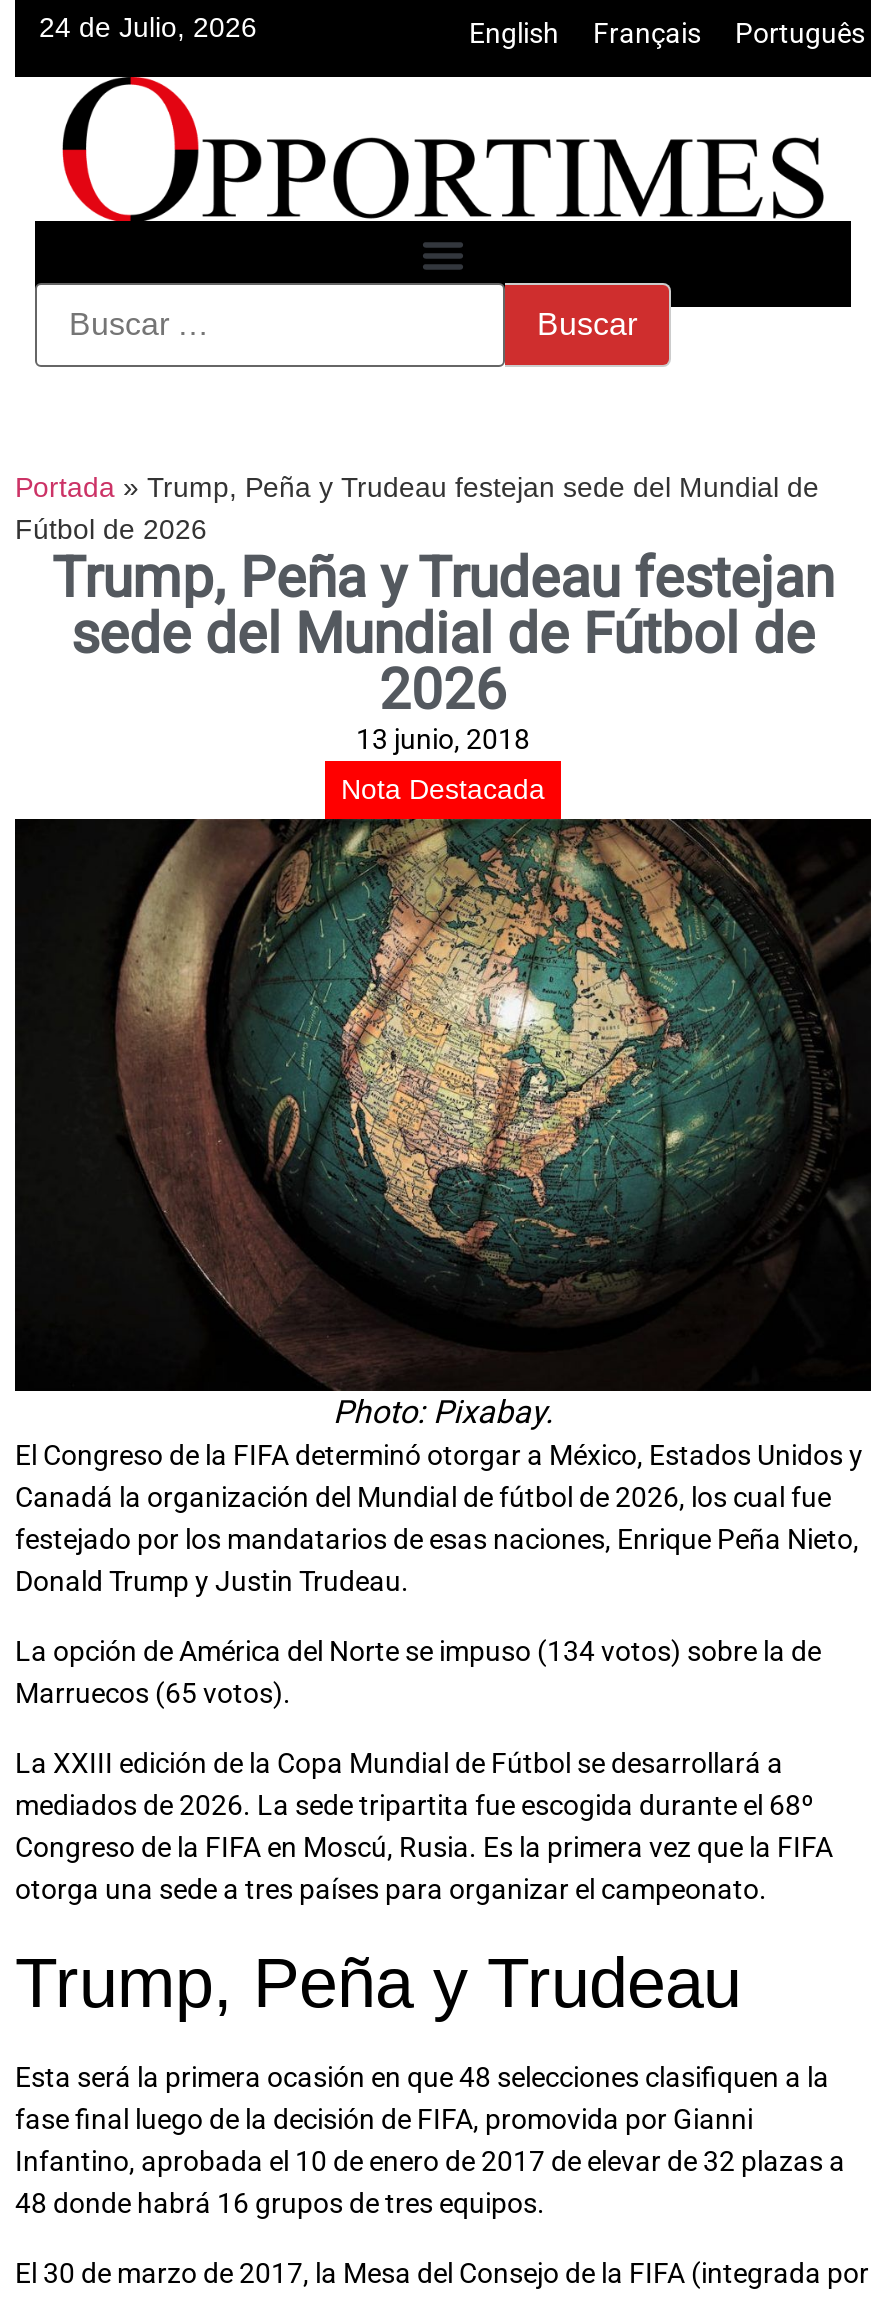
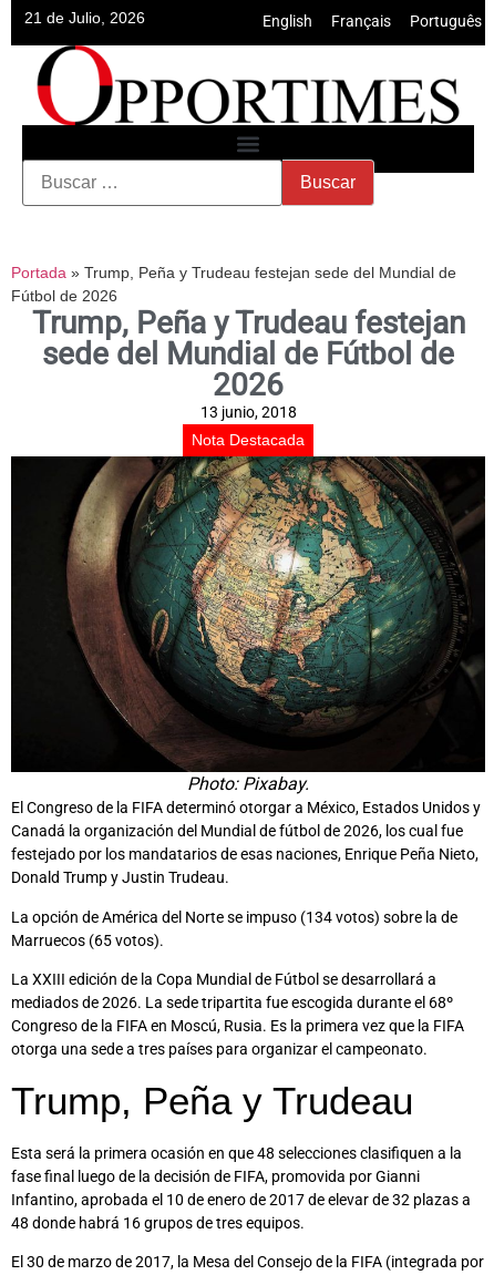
[39,11,257,43] 24 de Julio, 2026 -> [24,9,145,27] 21 de Julio, 2026

